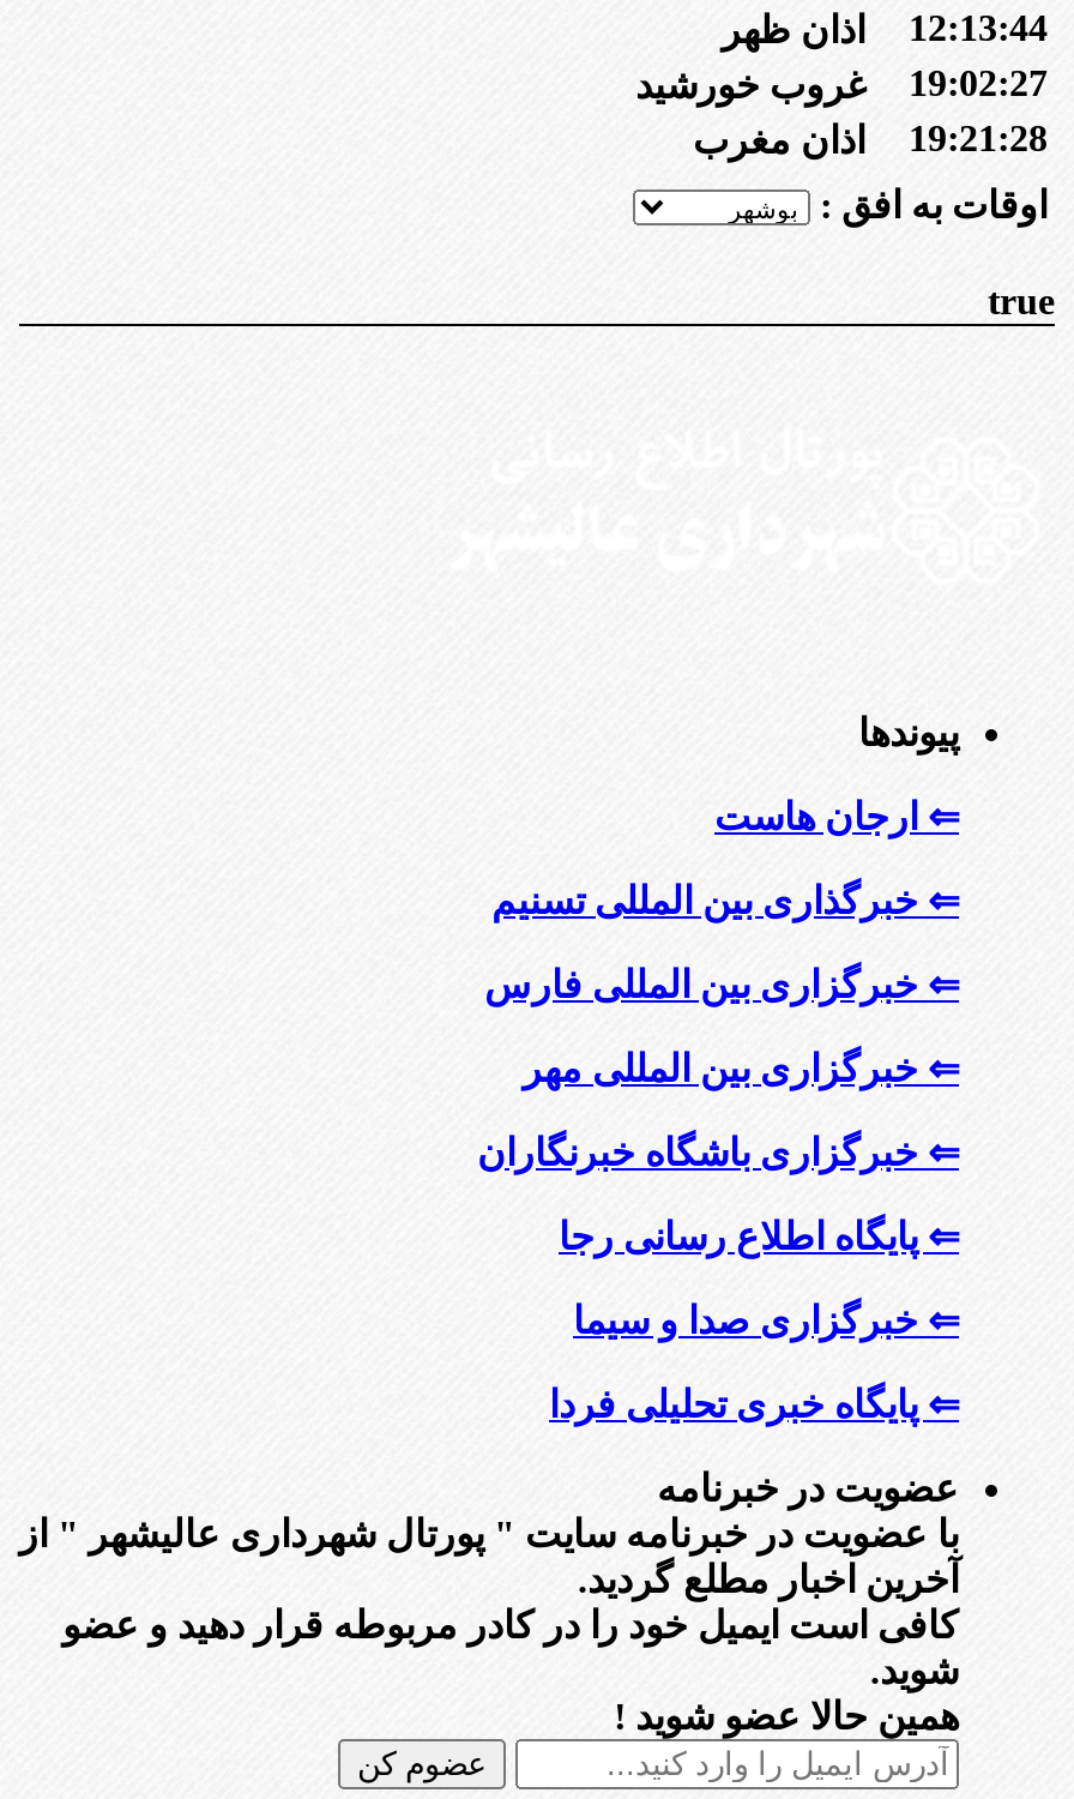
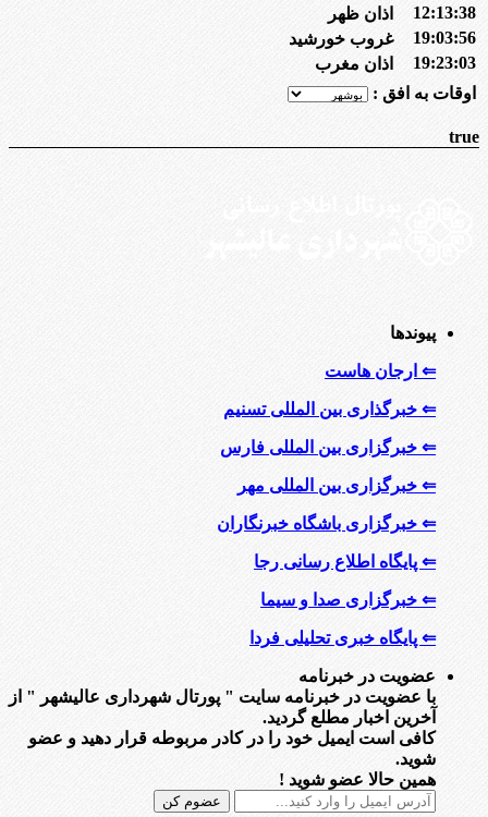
[722,7,1048,51] 12:13:44 اذان ظهر -> [328,3,476,23] 12:13:38 اذان ظهر
[635,63,1048,106] 19:02:27 غروب خورشید -> [289,28,476,48] 19:03:56 غروب خورشید
[693,118,1048,161] 19:21:28 اذان مغرب -> [315,53,476,73] 19:23:03 اذان مغرب

